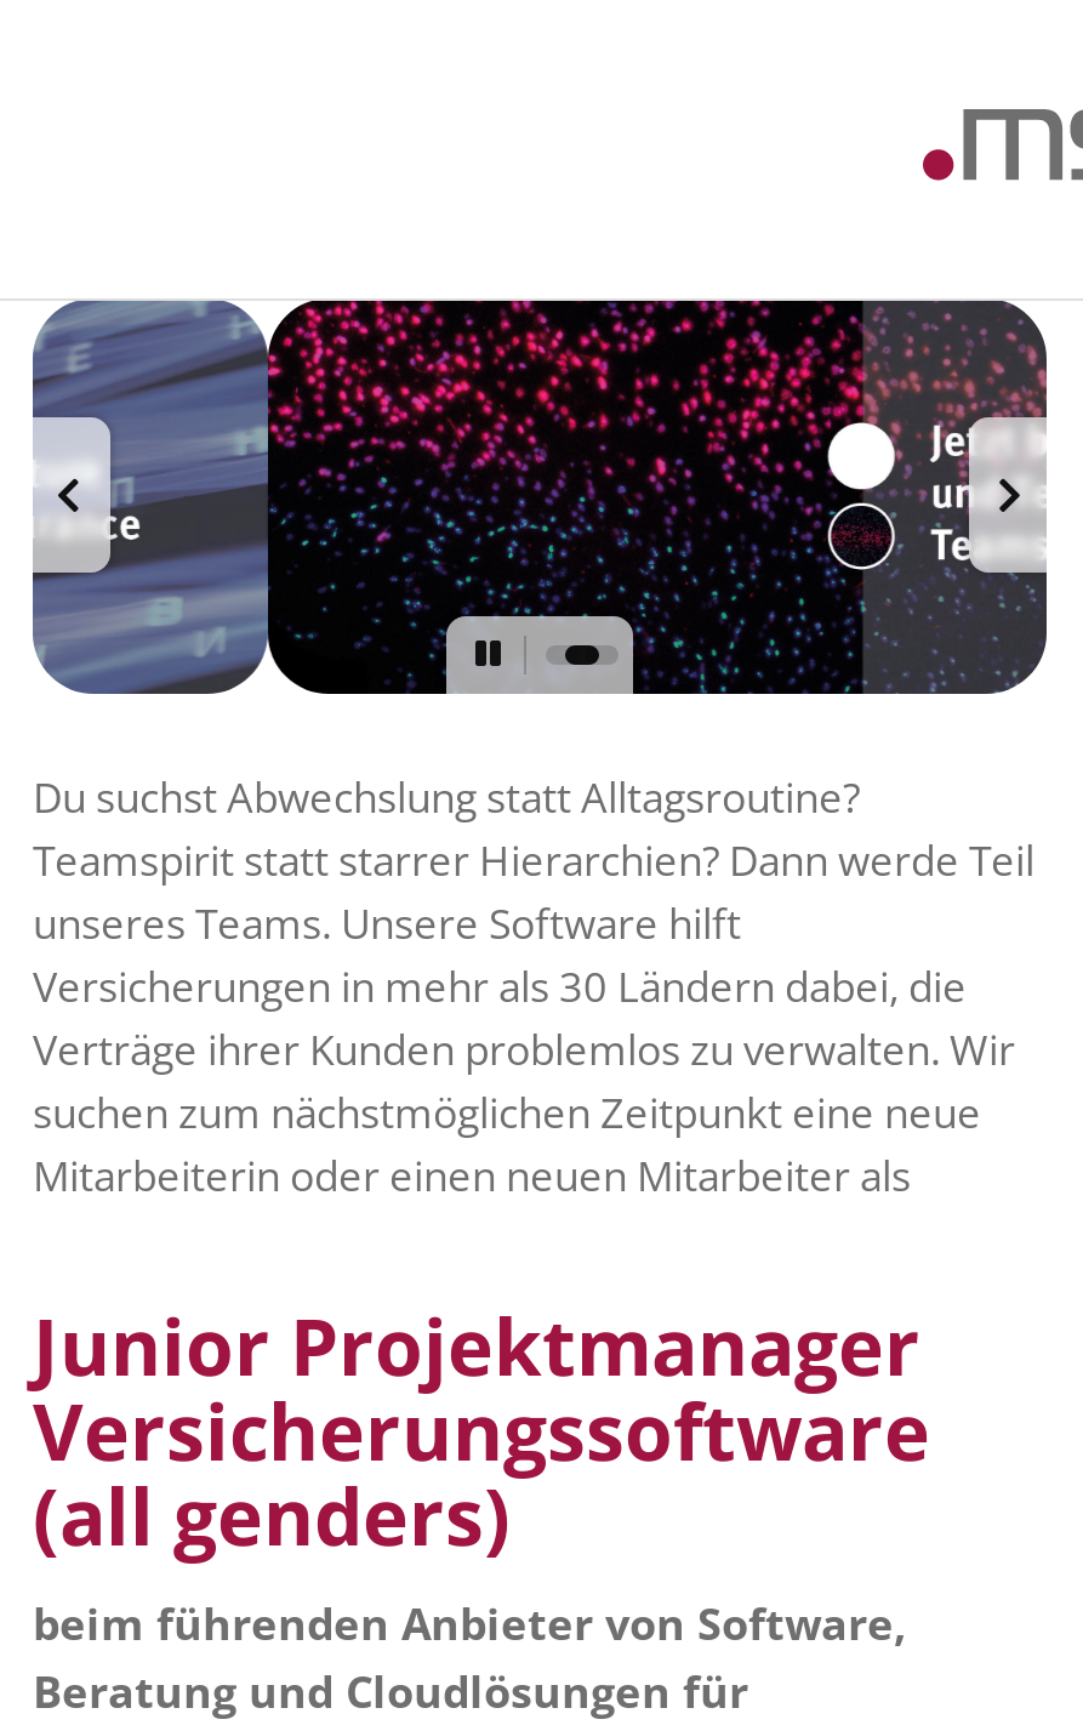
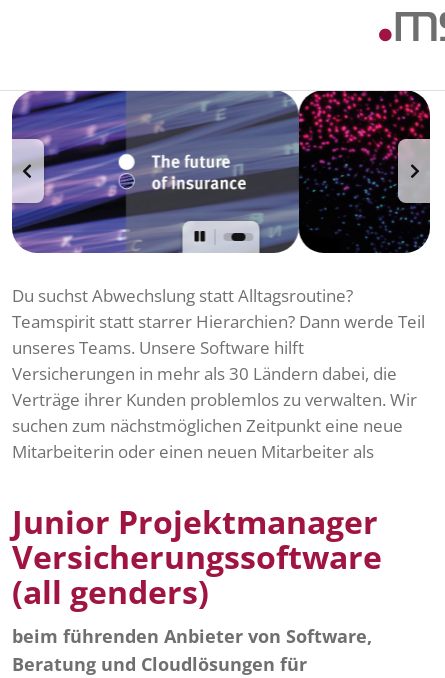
[33,298,1049,696] [image] -> [12,90,431,254] [image]

